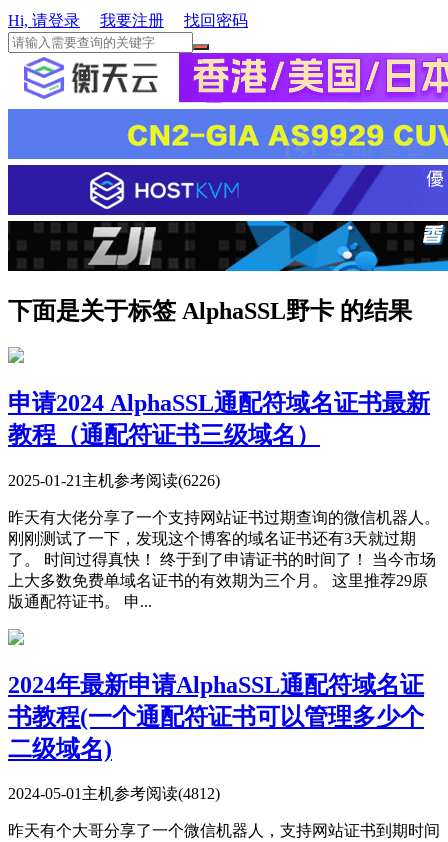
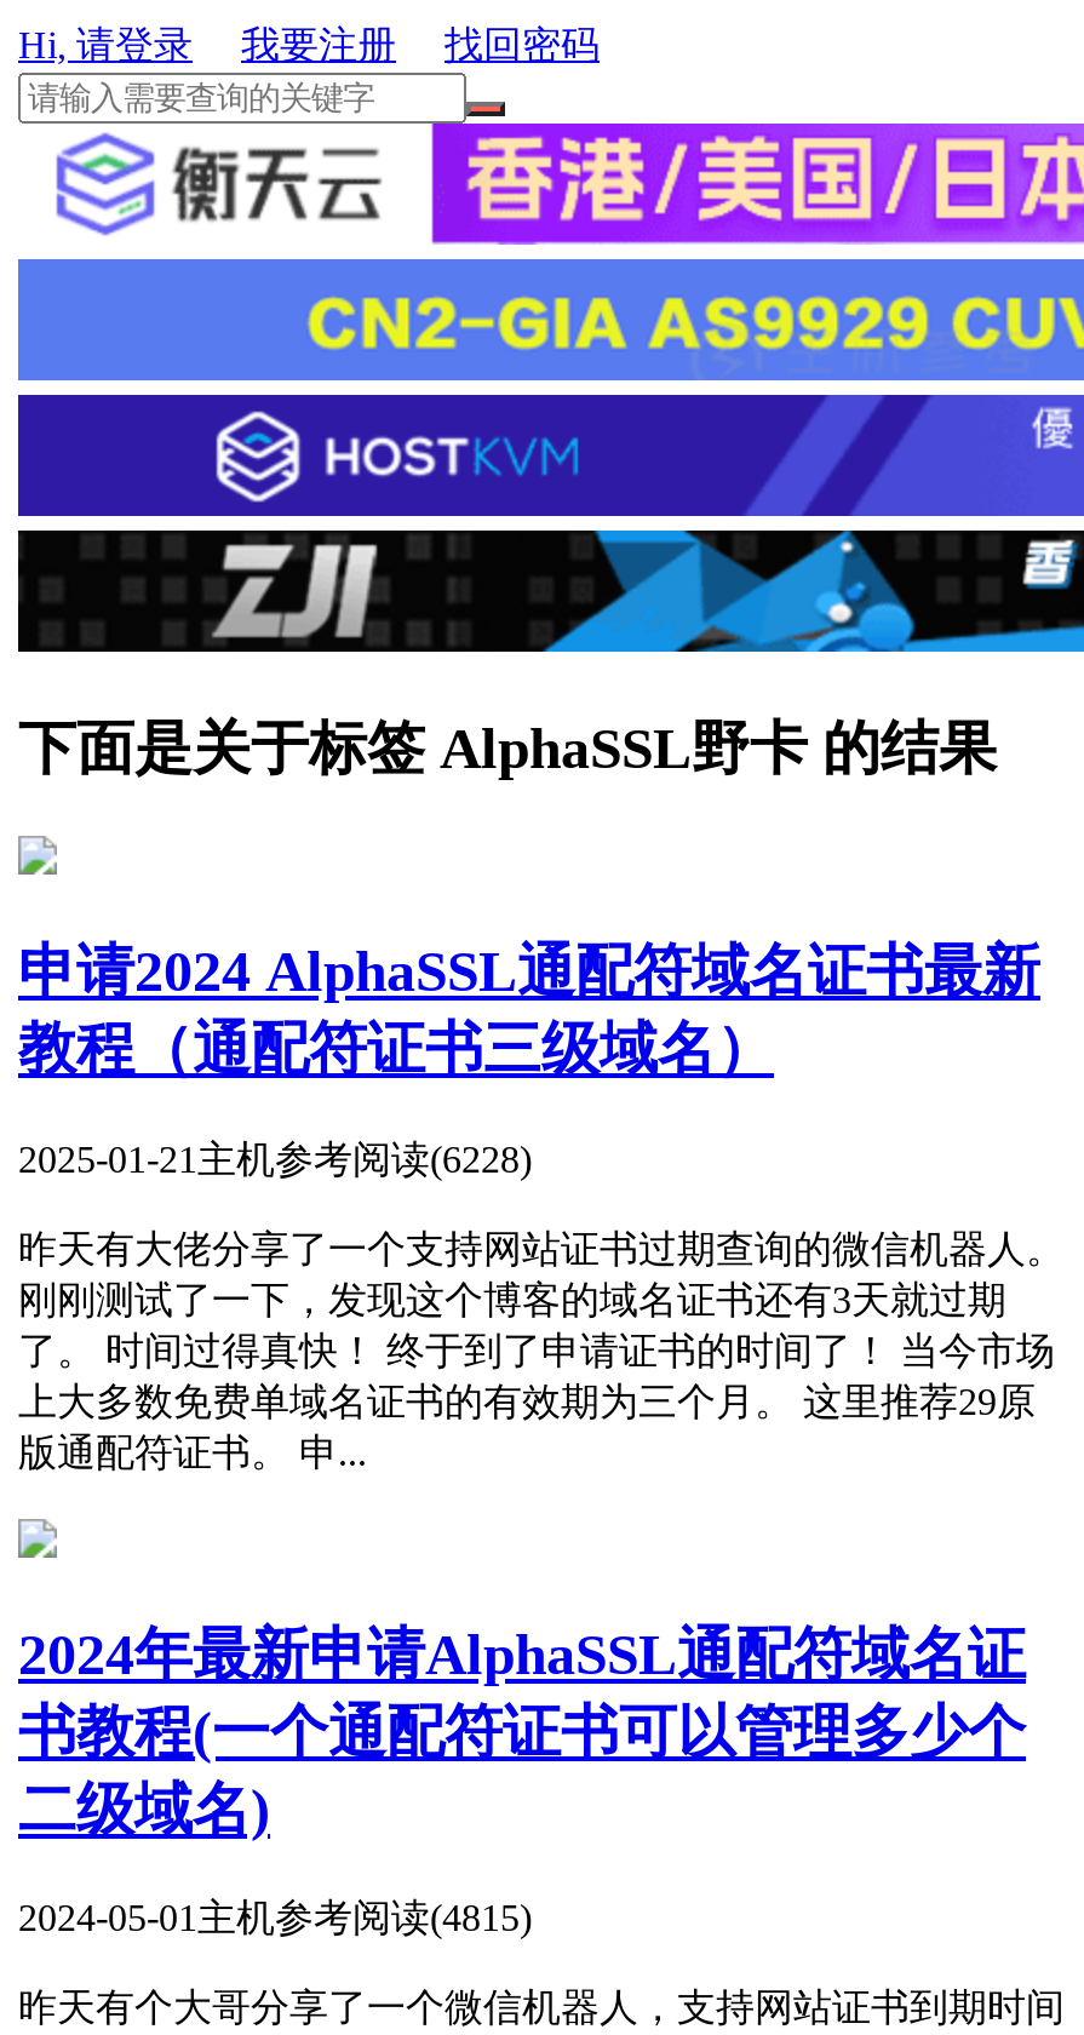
[8,472,220,489] 2025-01-21主机参考阅读(6226) -> [18,1138,532,1179] 2025-01-21主机参考阅读(6228)
[8,785,220,802] 2024-05-01主机参考阅读(4812) -> [18,1898,532,1939] 2024-05-01主机参考阅读(4815)

